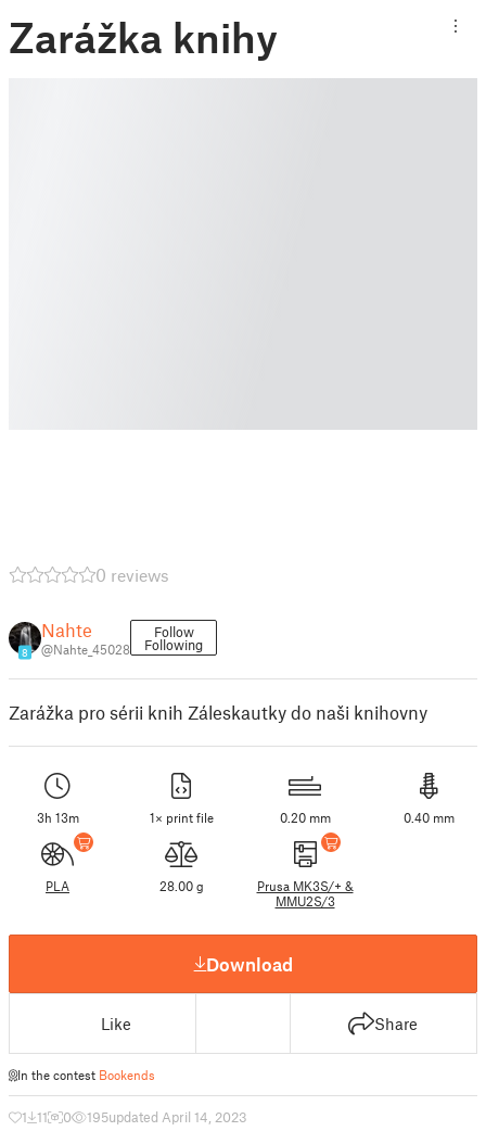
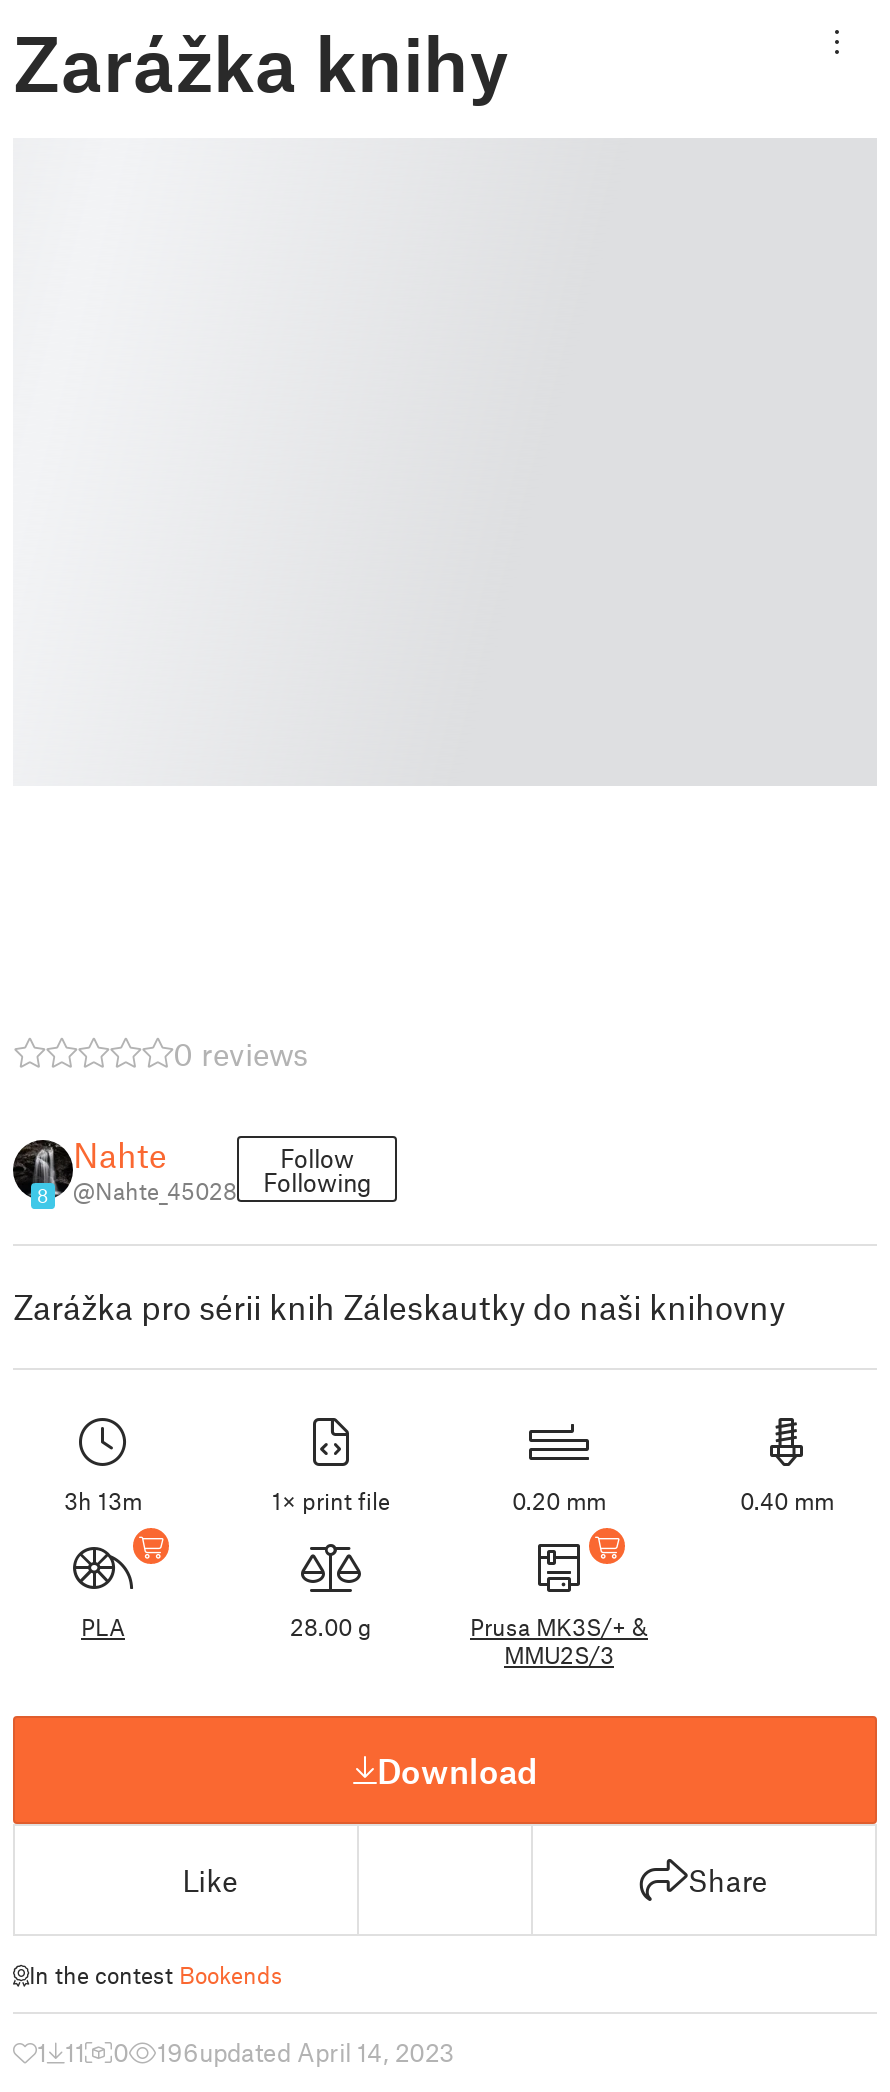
[87,1108,247,1126] 195updated April 14, 2023 -> [157,2036,455,2068] 196updated April 14, 2023

